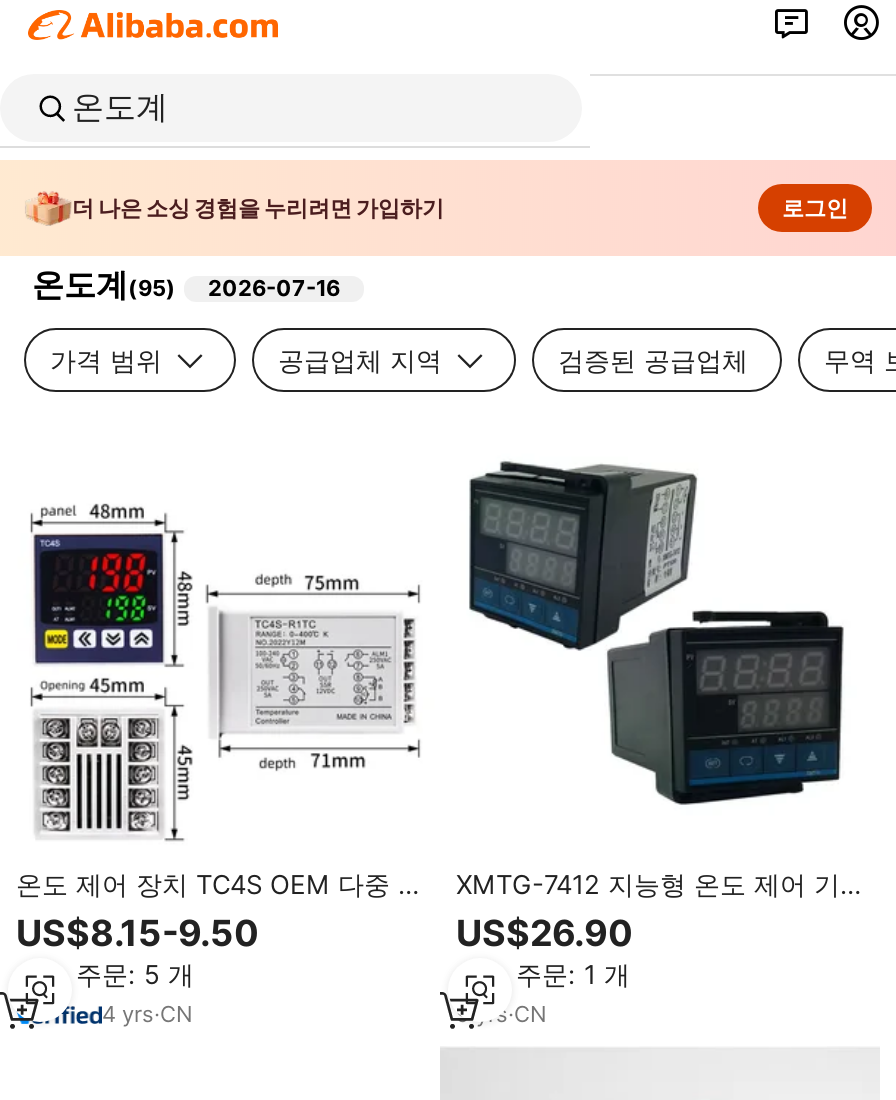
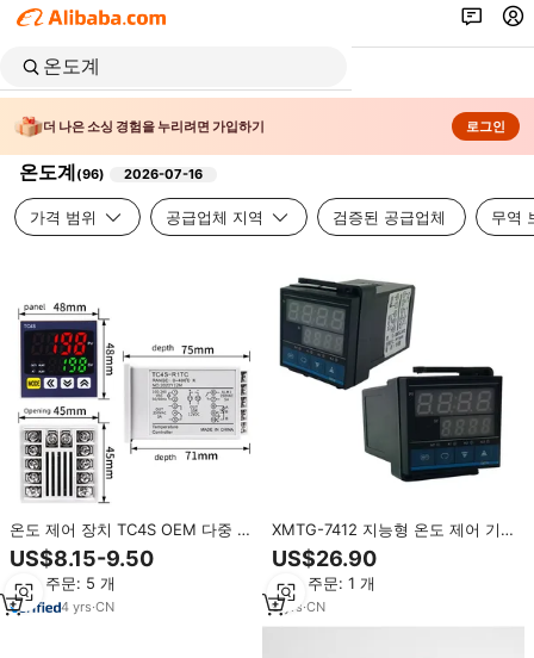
[32,264,340,304] 온도계(95) 2026-07-16 -> [19,160,203,184] 온도계(96) 2026-07-16

